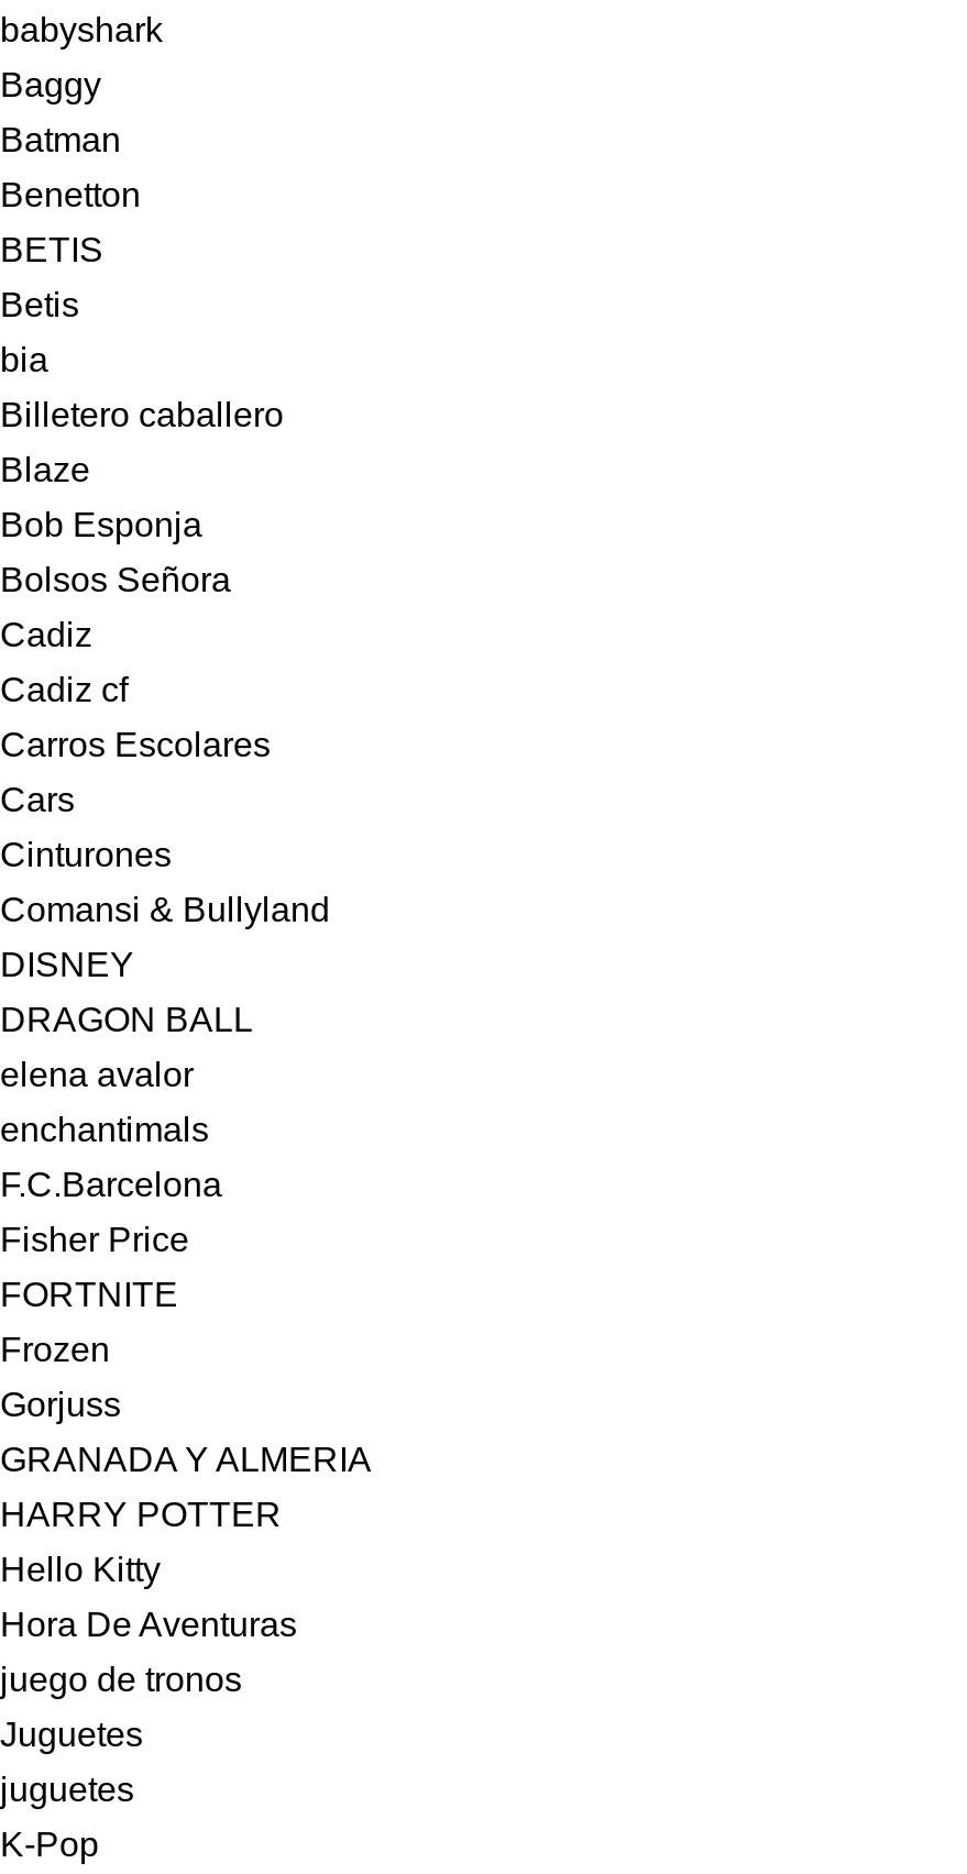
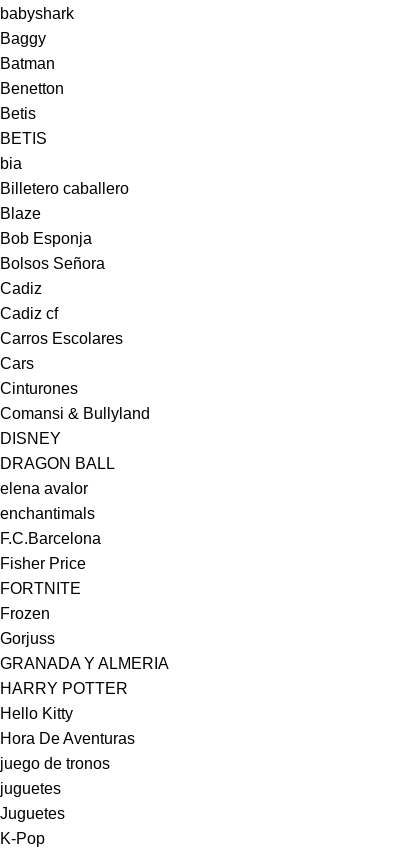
moved [0,231,103,268] -> [0,130,47,147]: BETIS
moved [0,286,79,323] -> [0,105,36,122]: Betis
moved [0,1716,143,1753] -> [0,805,65,822]: Juguetes
moved [0,1771,134,1808] -> [0,780,61,797]: juguetes

